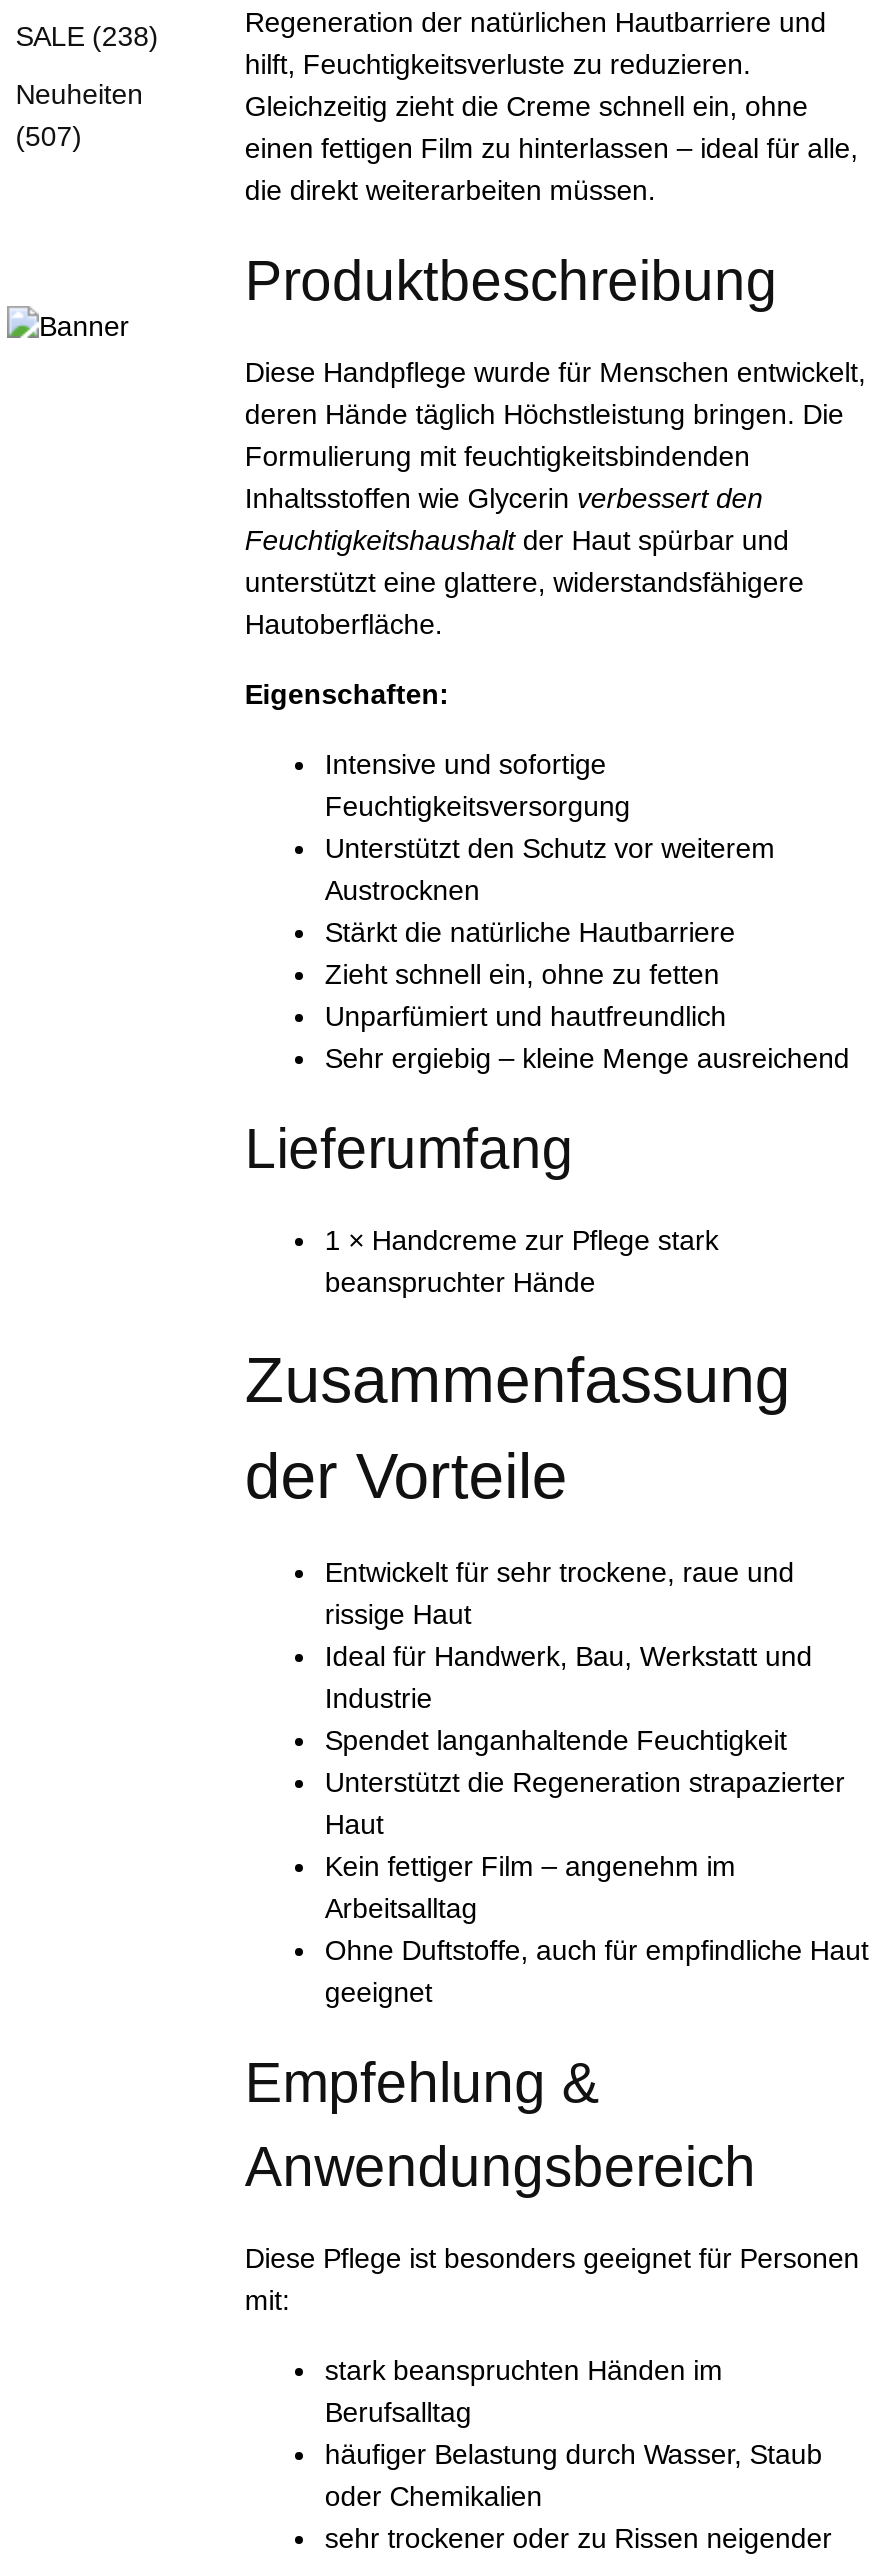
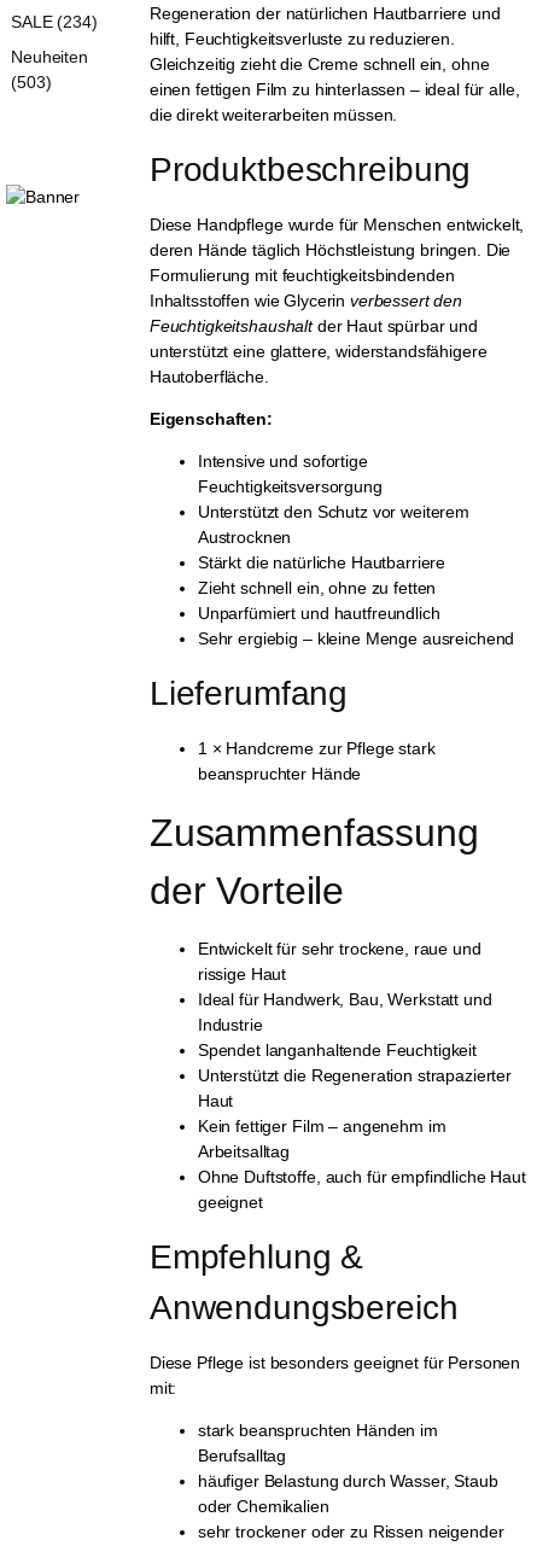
[15,20,159,52] SALE (238) -> [11,12,98,31] SALE (234)
[15,120,82,152] (507) -> [11,73,51,92] (503)

